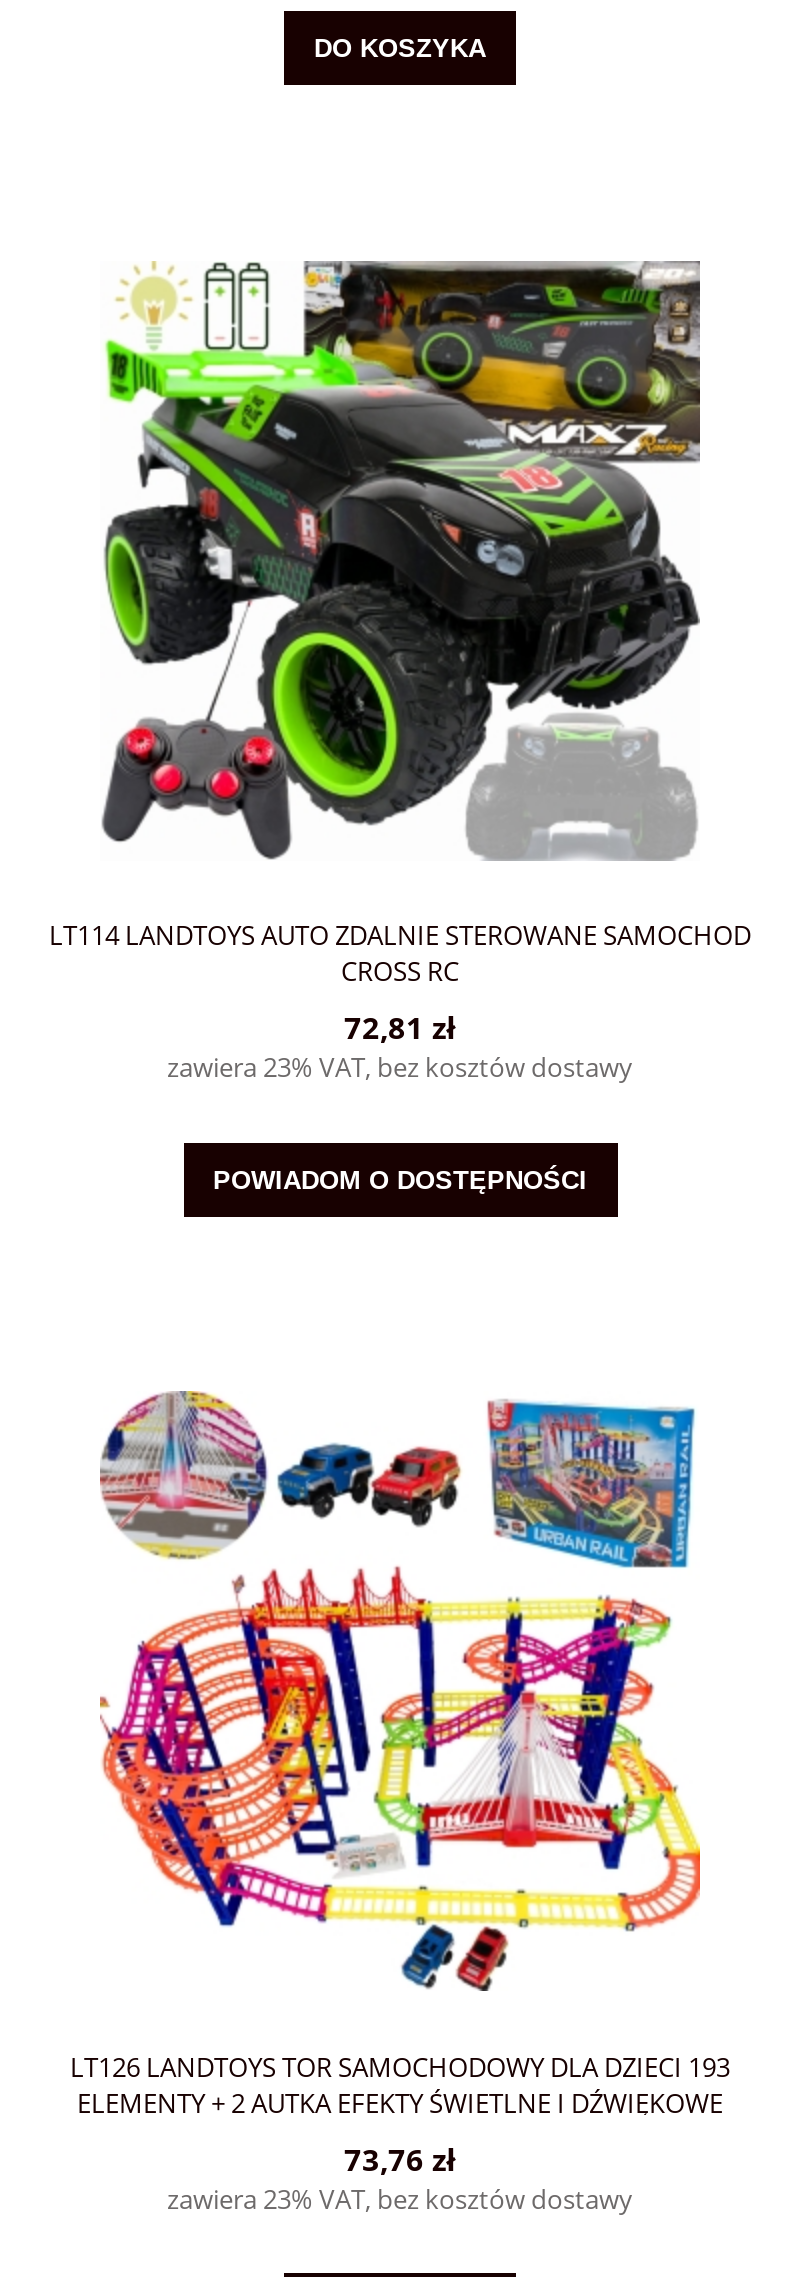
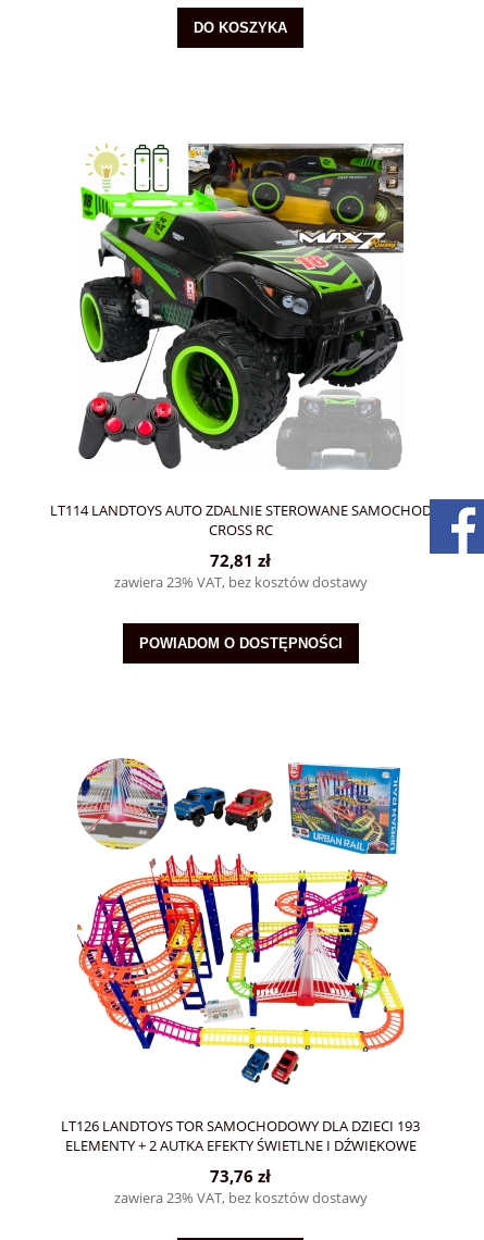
none -> [429,498,481,555] [image]

